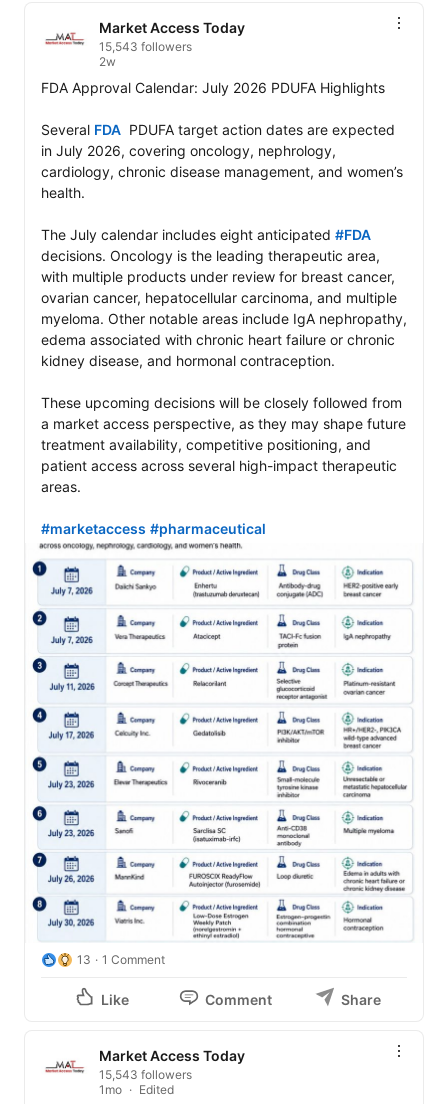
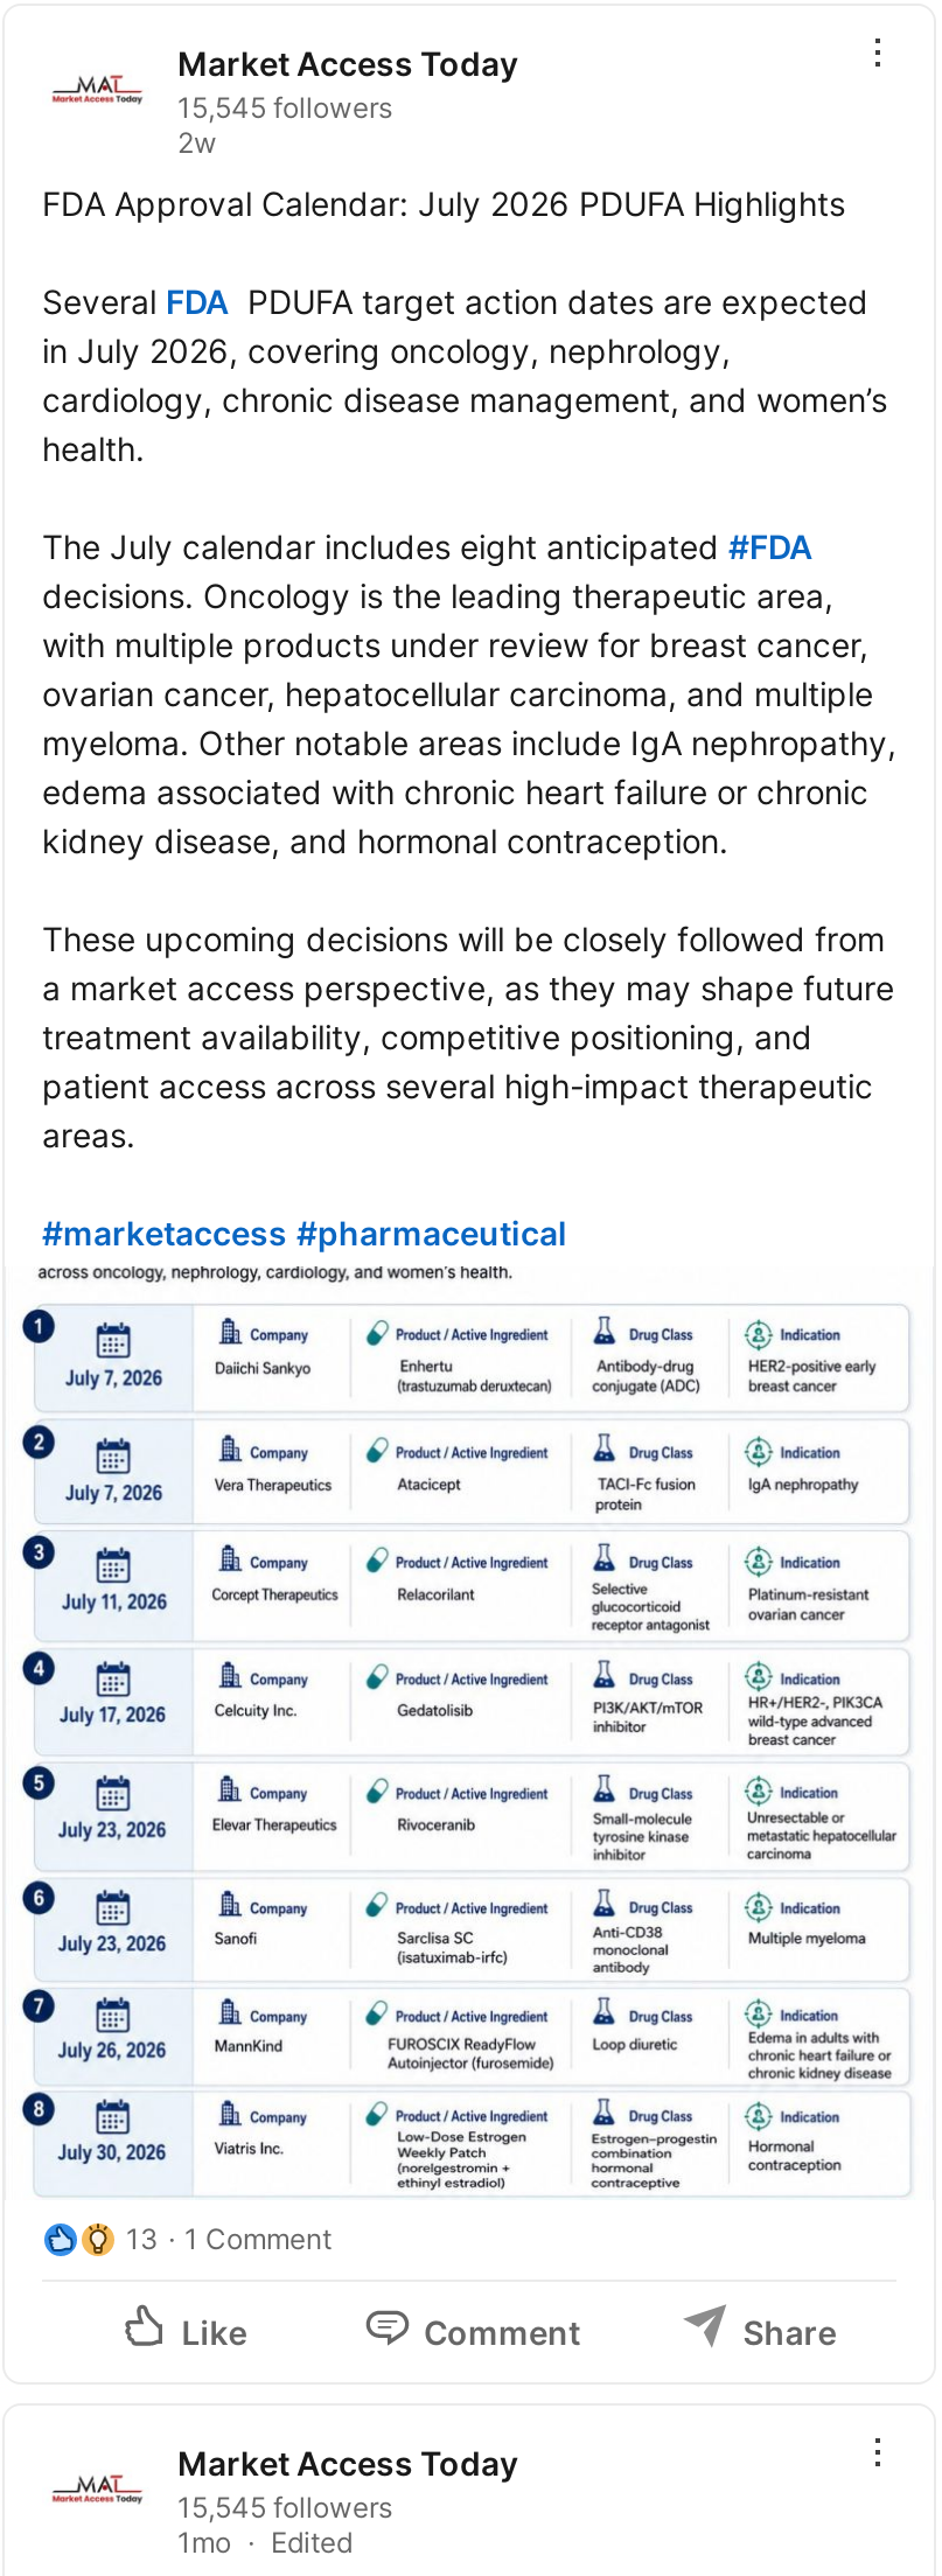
[99,39,192,54] 15,543 followers -> [177,90,392,125] 15,545 followers
[99,1067,192,1082] 15,543 followers -> [177,2489,392,2524] 15,545 followers

